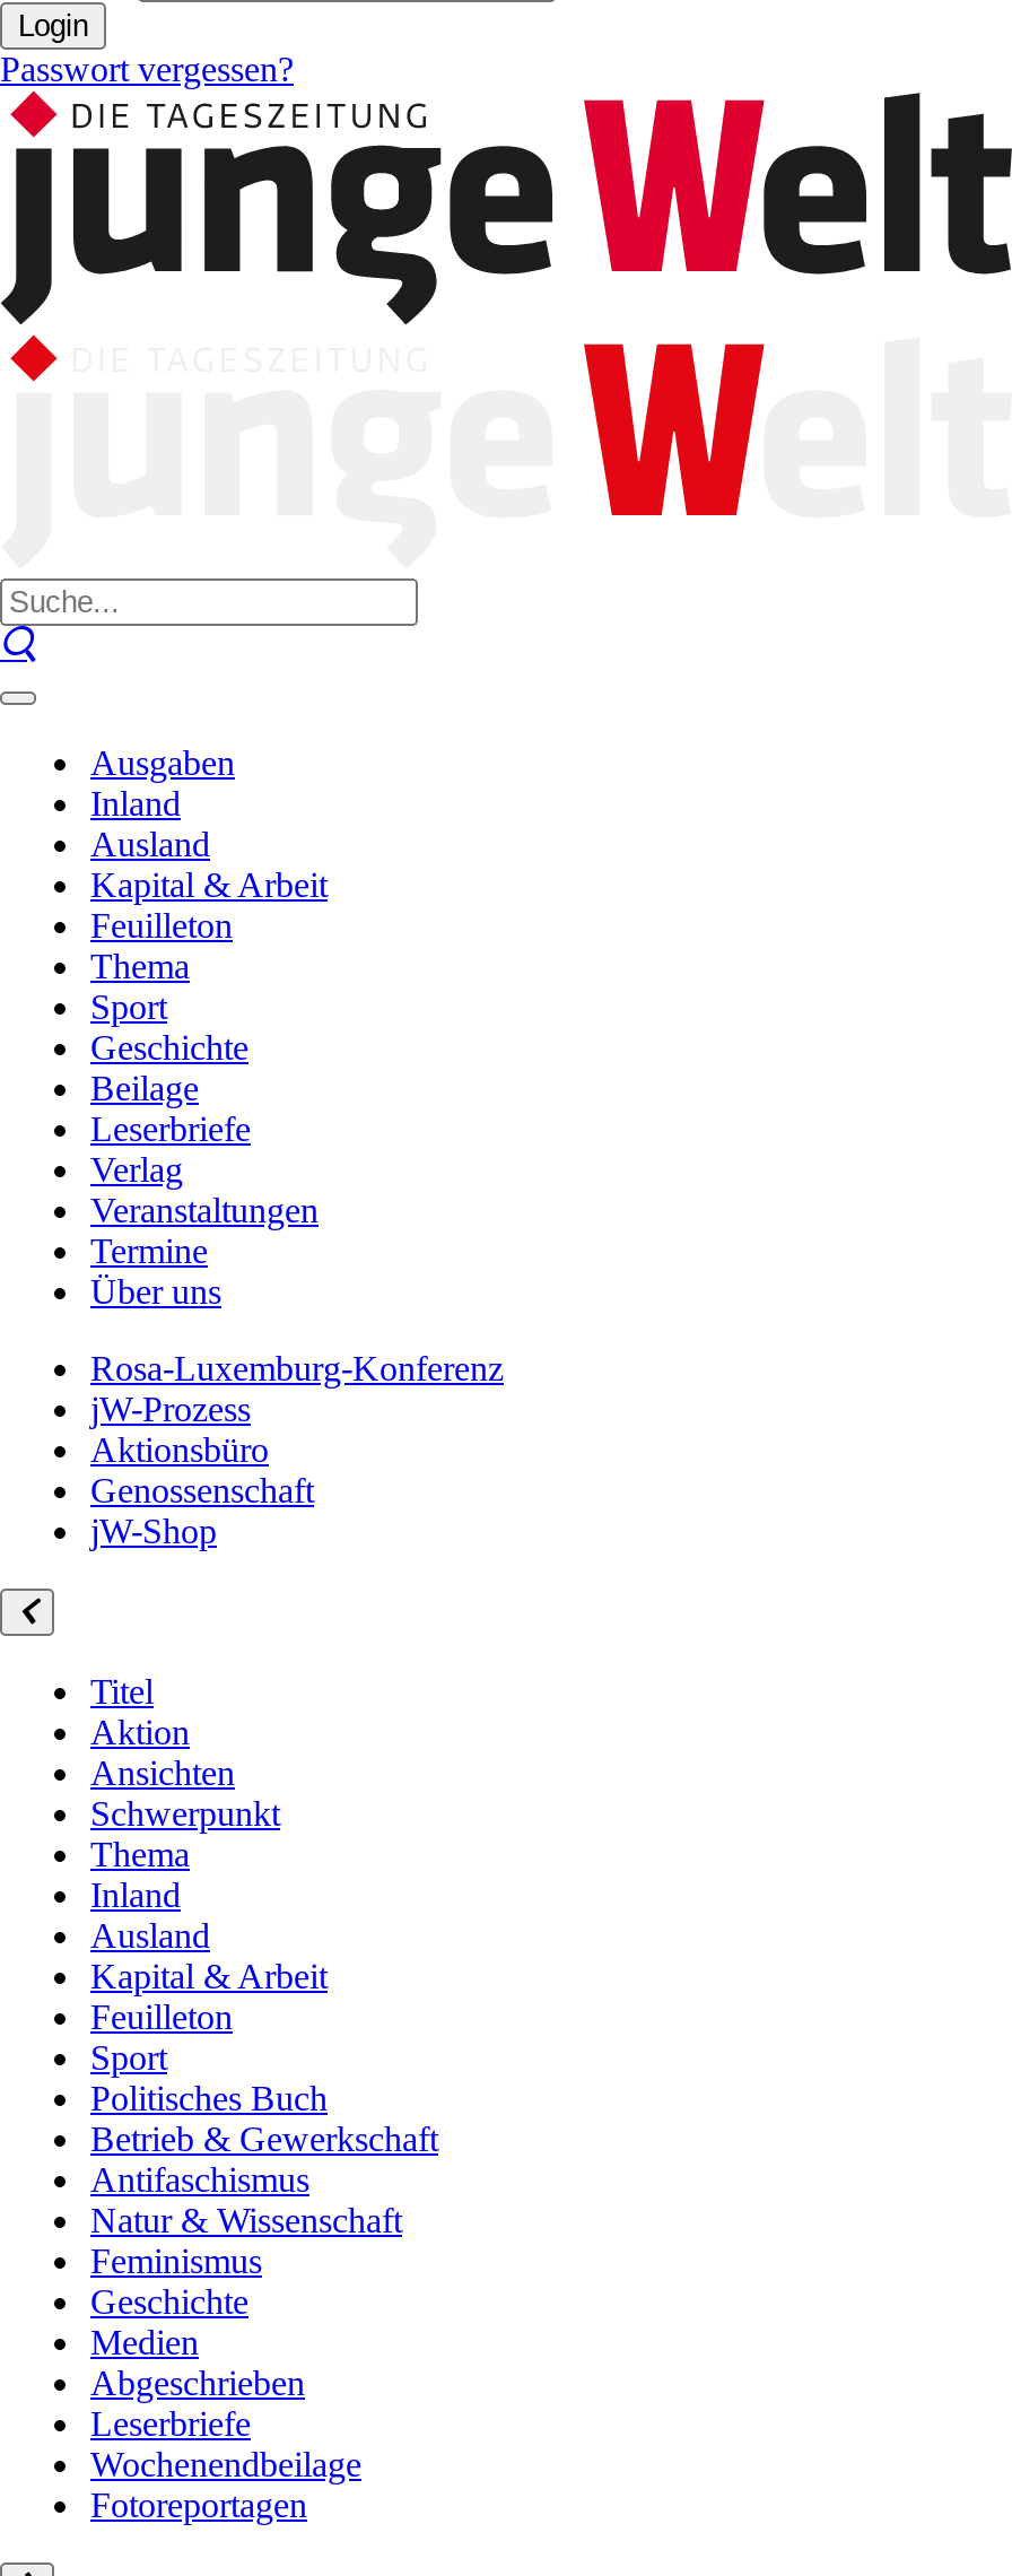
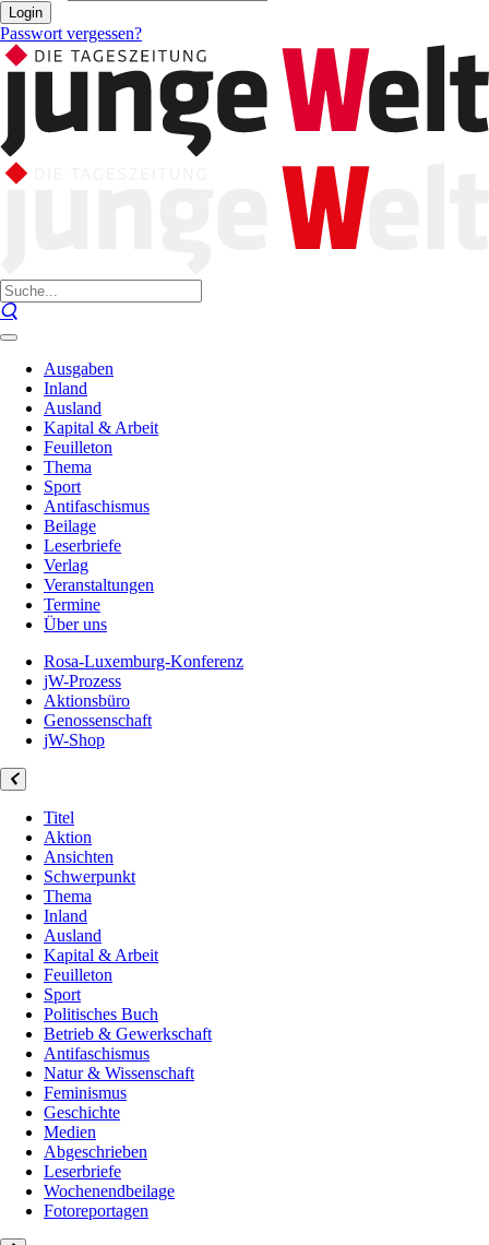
[90,1028,248,1067] Geschichte -> [44,497,150,515] Antifaschismus

